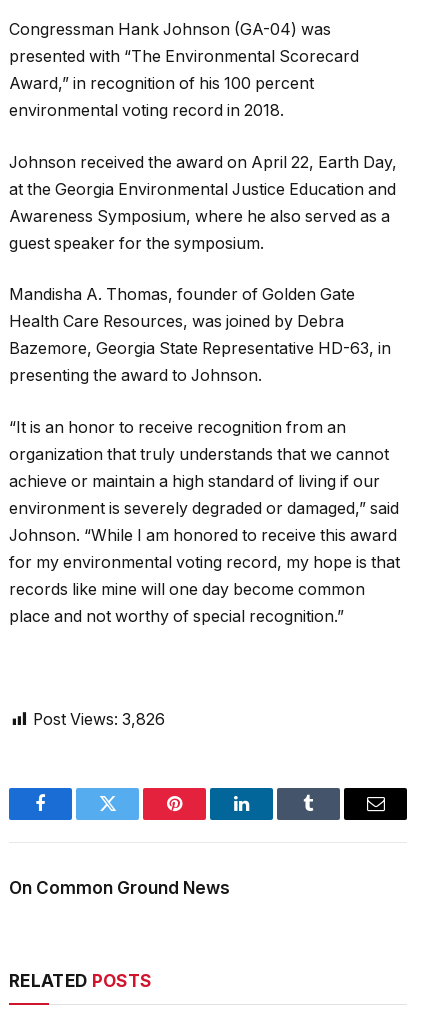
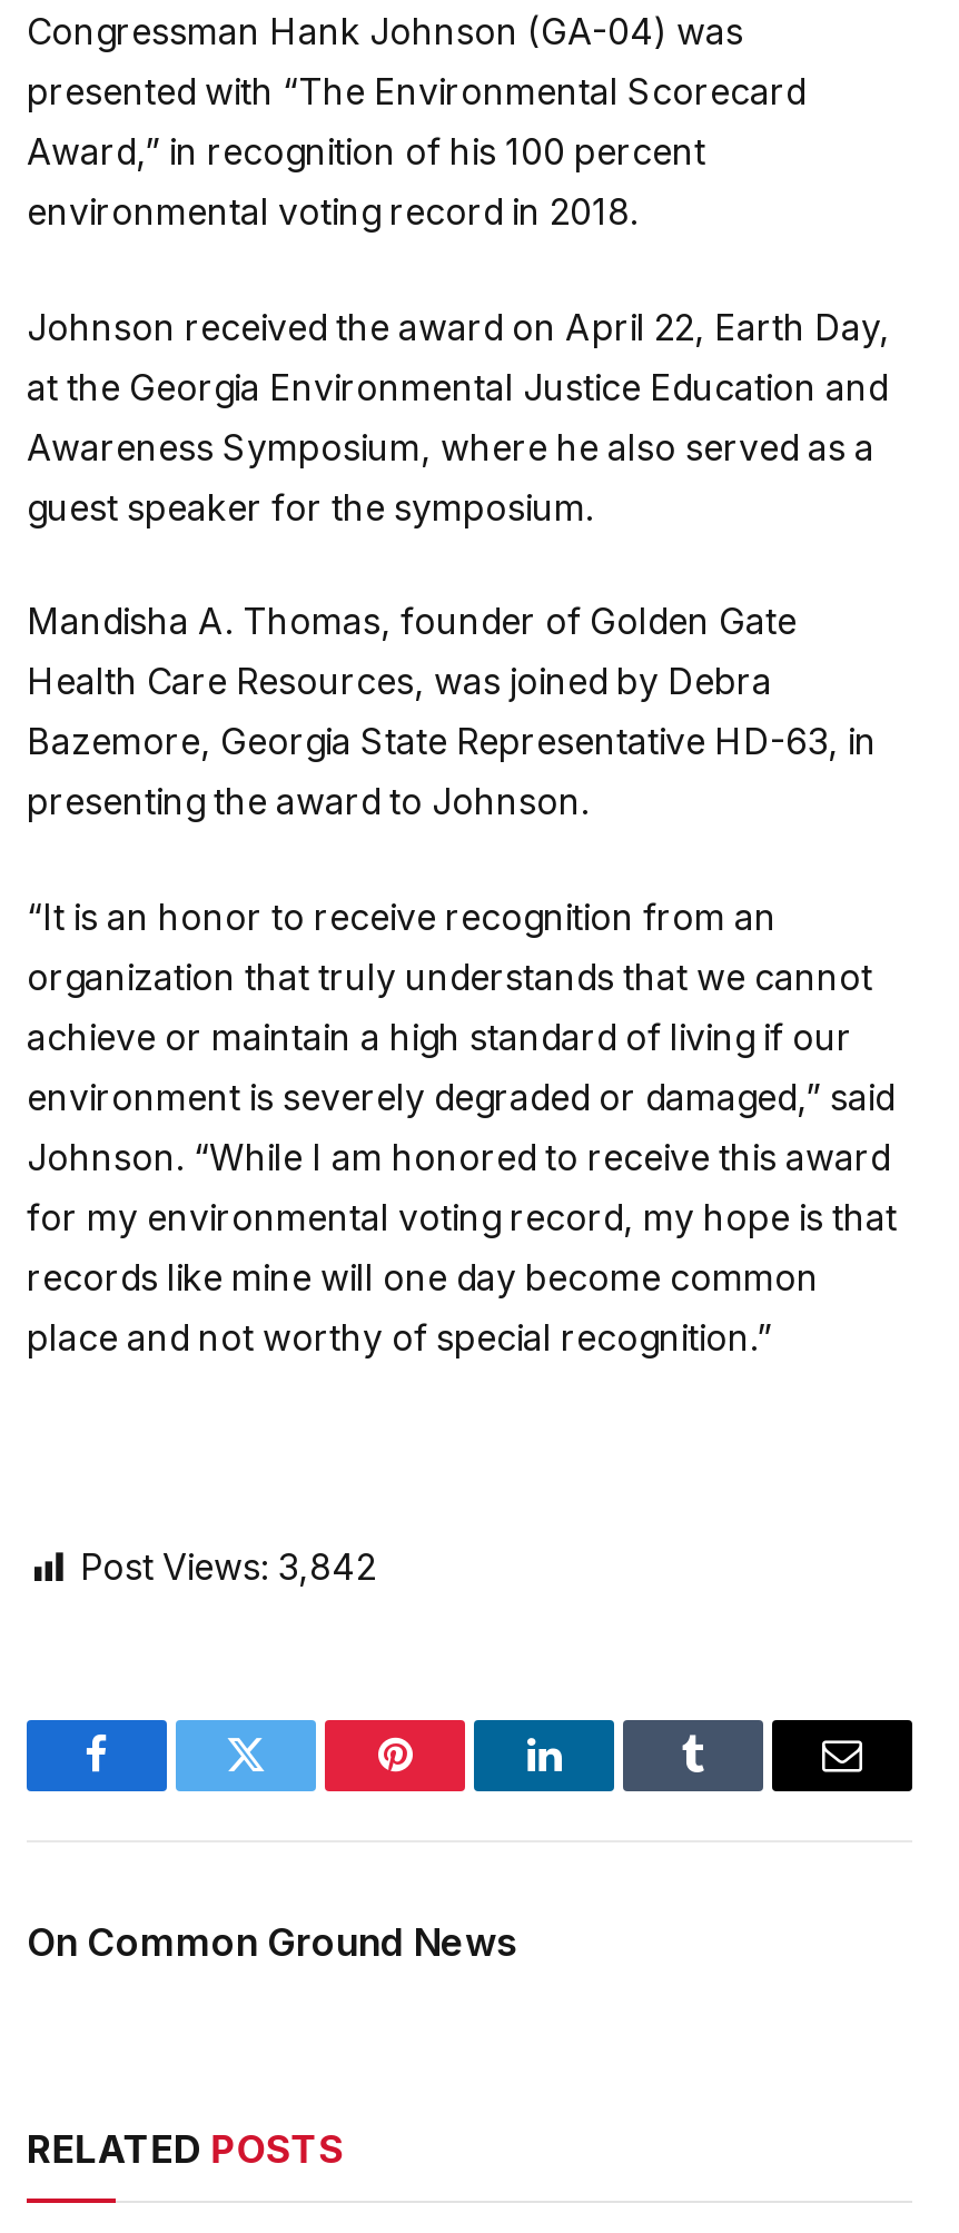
[33,710,165,729] Post Views: 3,826 -> [80,1547,376,1589] Post Views: 3,842

